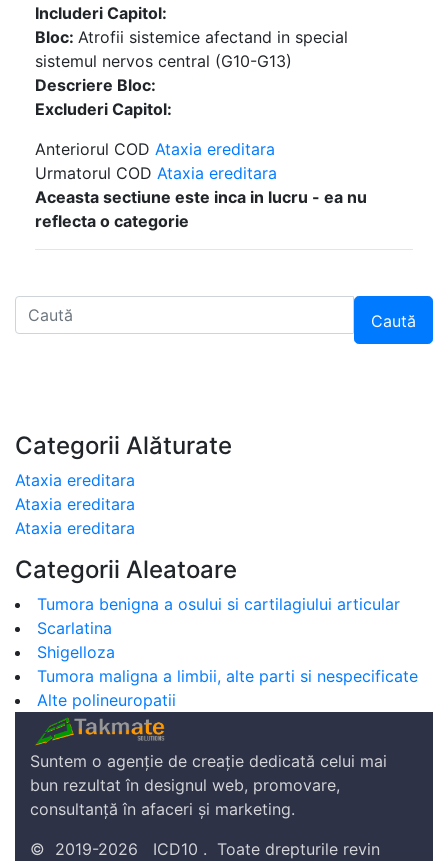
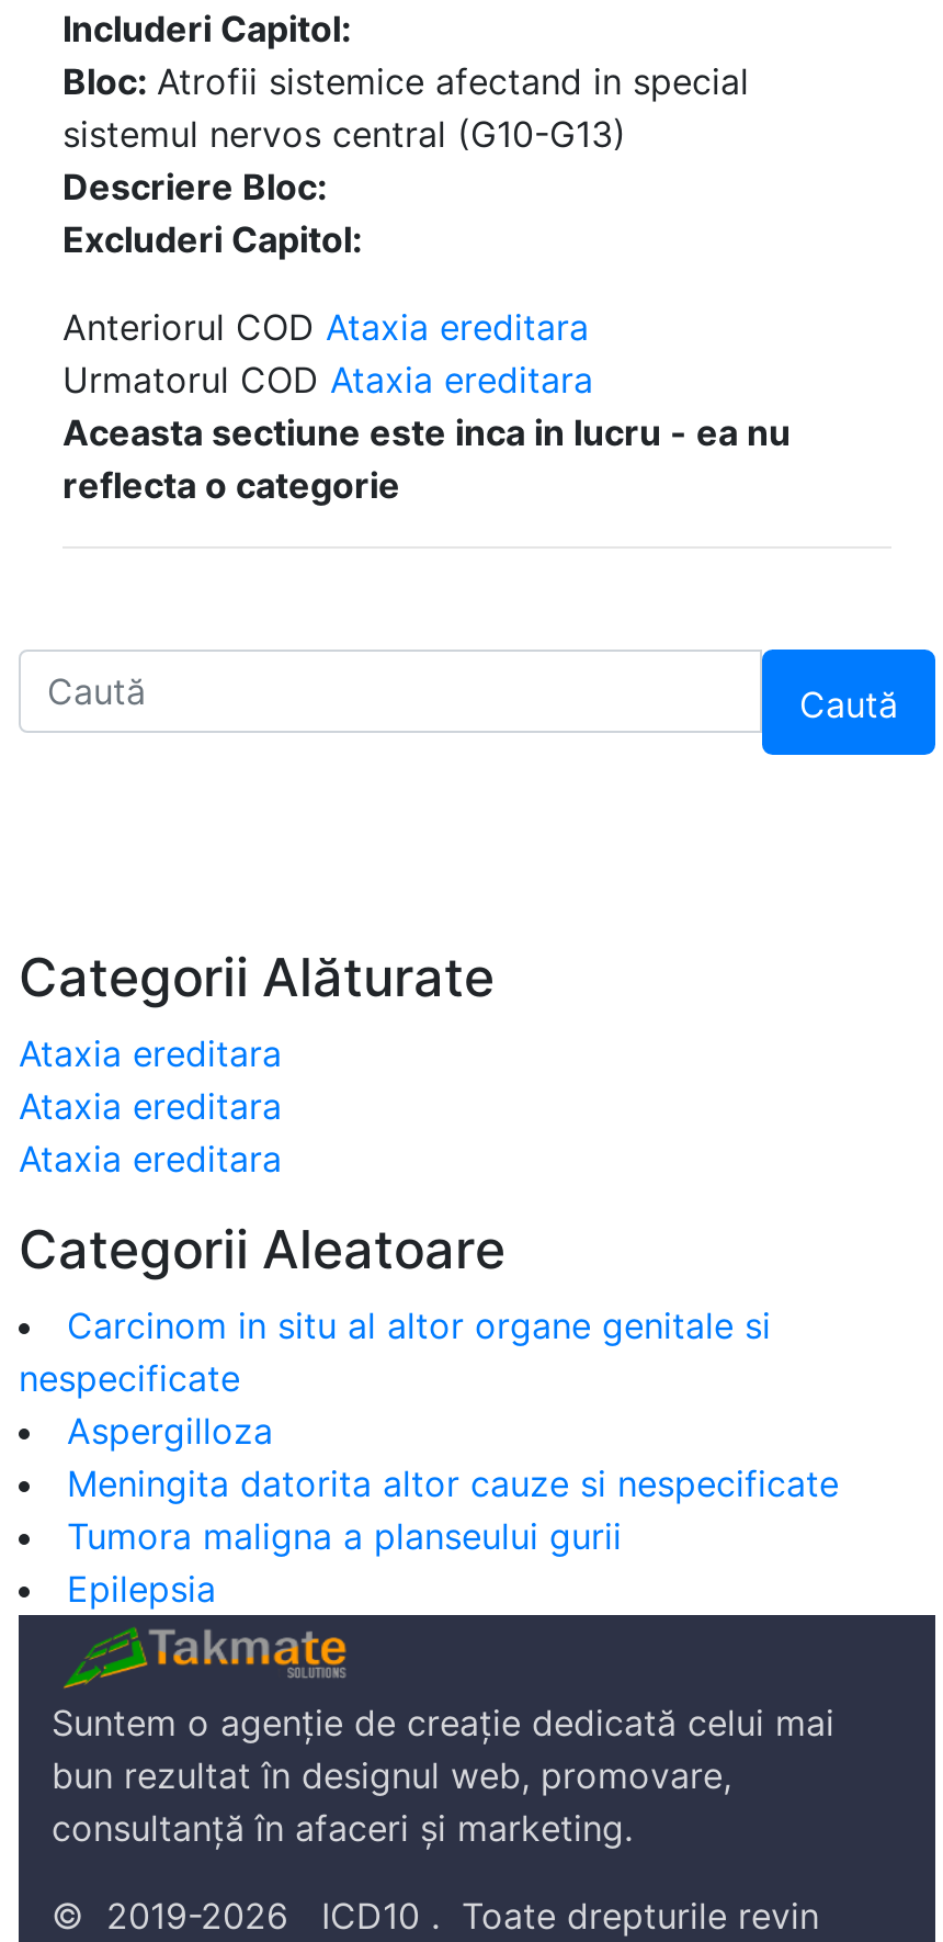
[37,594,418,710] Tumora benigna a osului si cartilagiului articular | Scarlatina | Shigelloza | Tumora maligna a limbii, alte parti si nespecificate | Alte polineuropatii -> [19,1303,839,1611] Carcinom in situ al altor organe genitale si | nespecificate | Aspergilloza | Meningita datorita altor cauze si nespecificate | Tumora maligna a planseului gurii | Epilepsia

